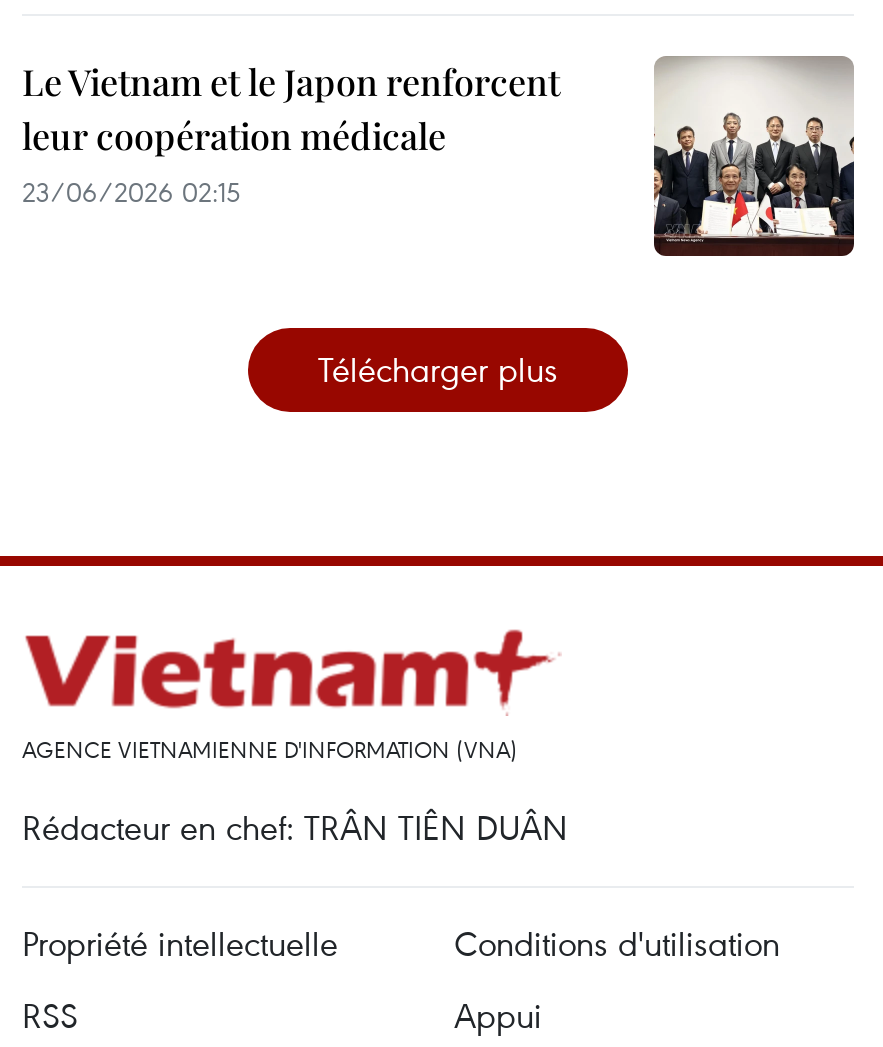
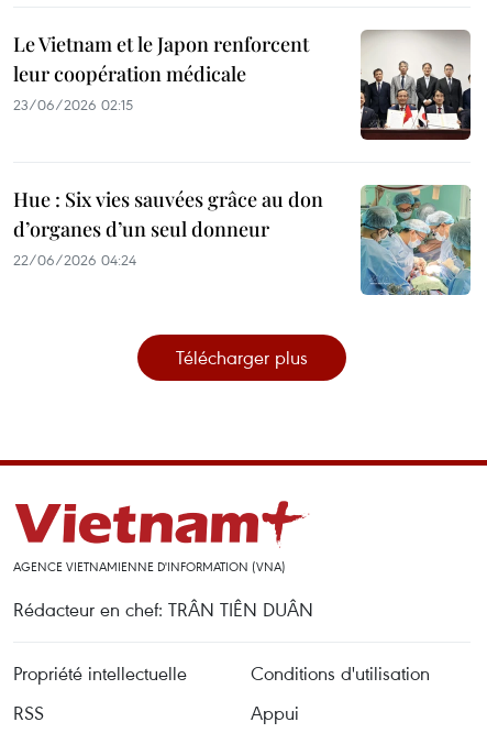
none -> [13,185,472,296] [image] | Hue : Six vies sauvées grâce au don | d’organes d’un seul donneur | 22/06/2026 04:24

